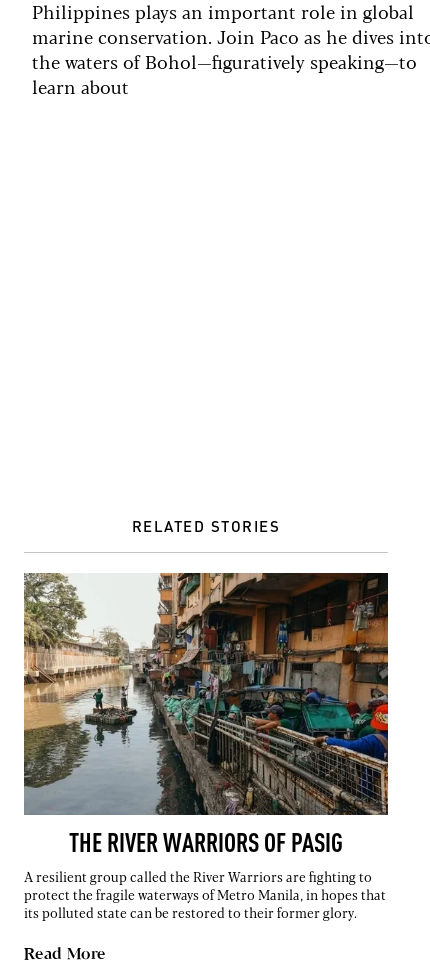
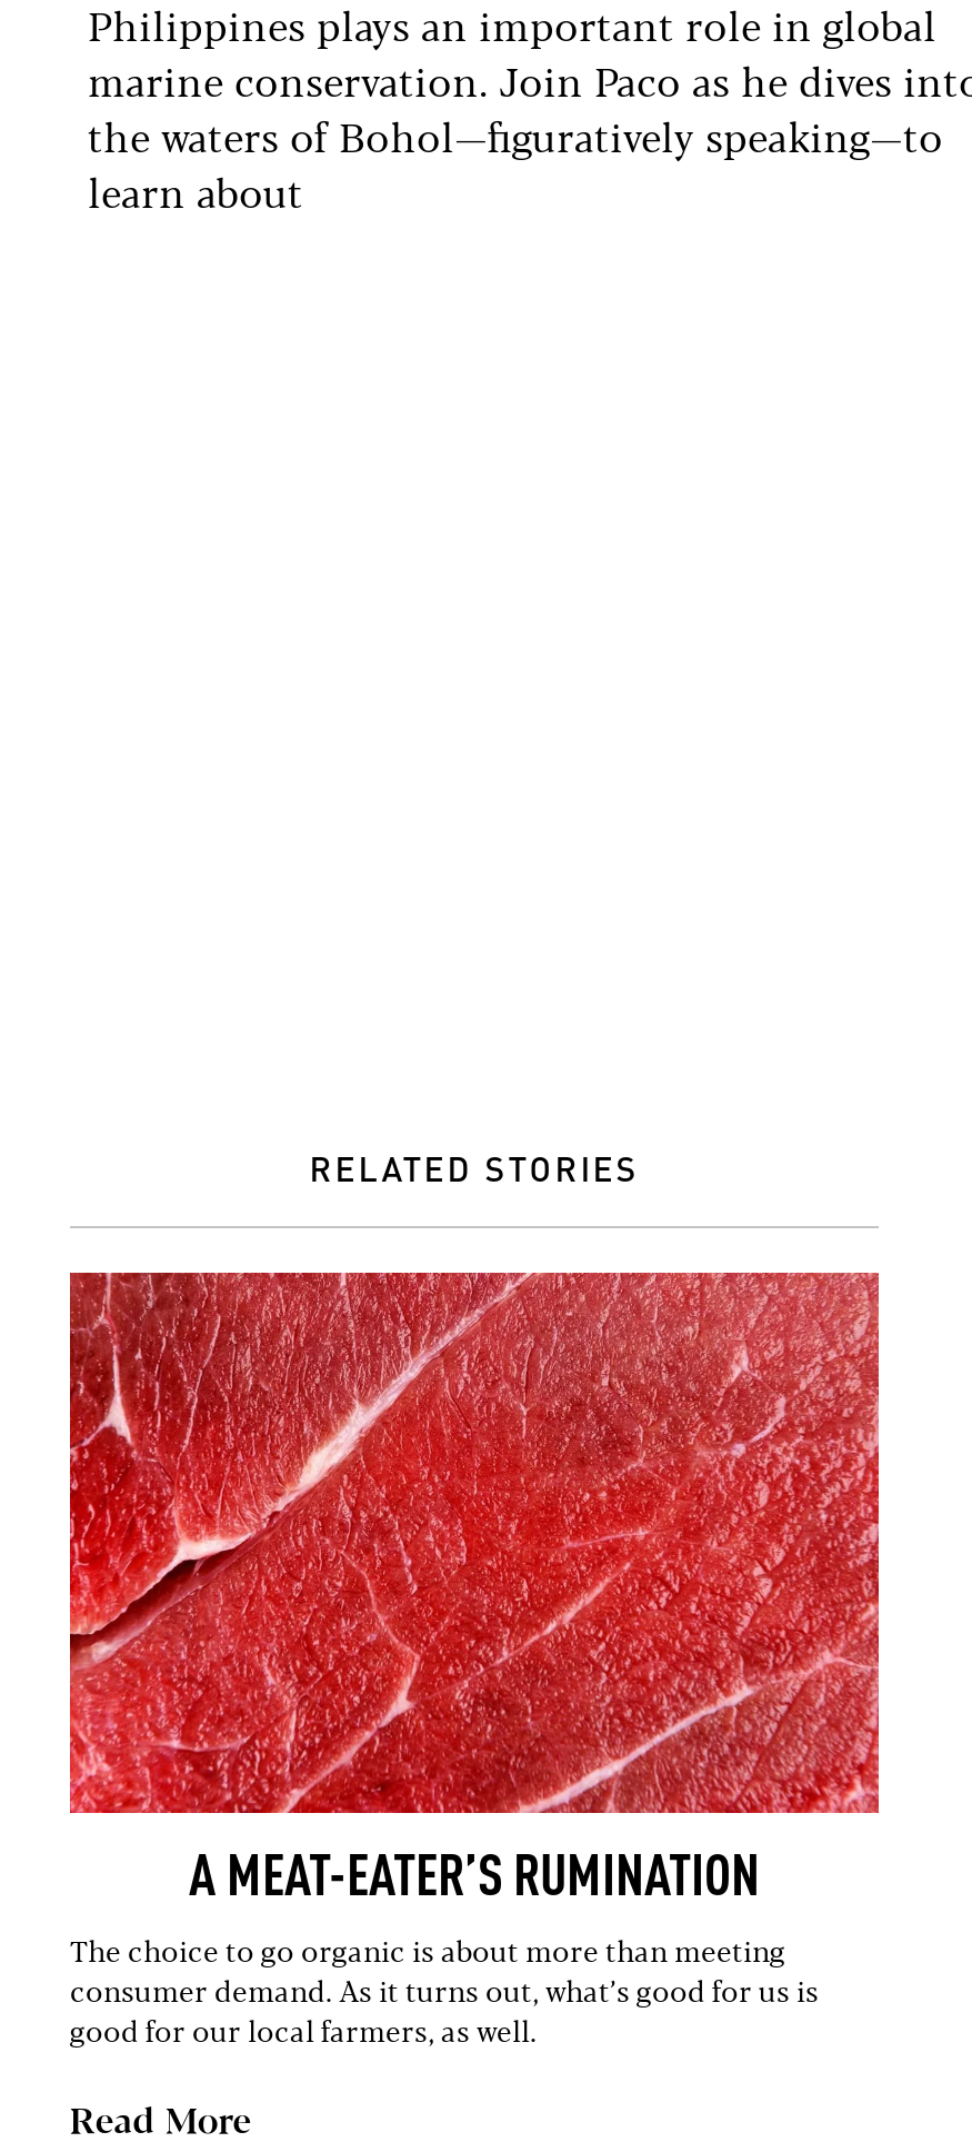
[23,572,389,857] [image] | THE RIVER WARRIORS OF PASIG -> [68,1271,881,1906] [image] | A MEAT-EATER’S RUMINATION
[24,872,386,921] A resilient group called the River Warriors are fighting to | protect the fragile waterways of Metro Manila, in hopes that | its polluted state can be restored to their former glory. -> [70,1939,819,2048] The choice to go organic is about more than meeting | consumer demand. As it turns out, what’s good for us is | good for our local farmers, as well.

